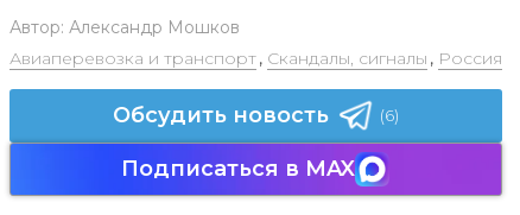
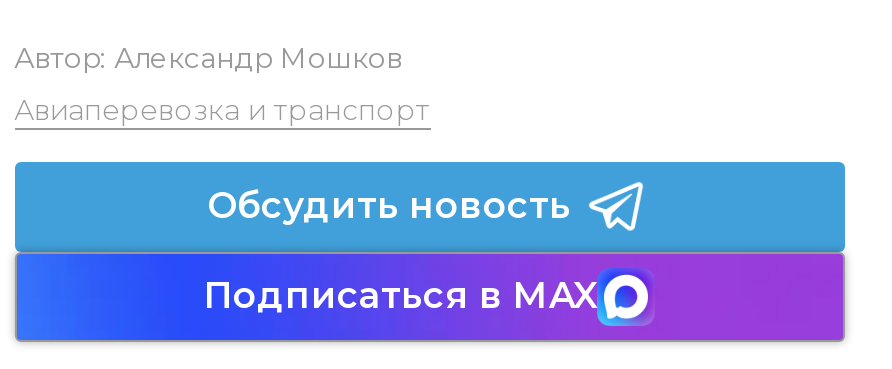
[9,47,502,69] Авиаперевозка и транспорт , Скандалы, сигналы , Россия -> [14,92,430,128] Авиаперевозка и транспорт
[379,104,398,126] (6) -> none

